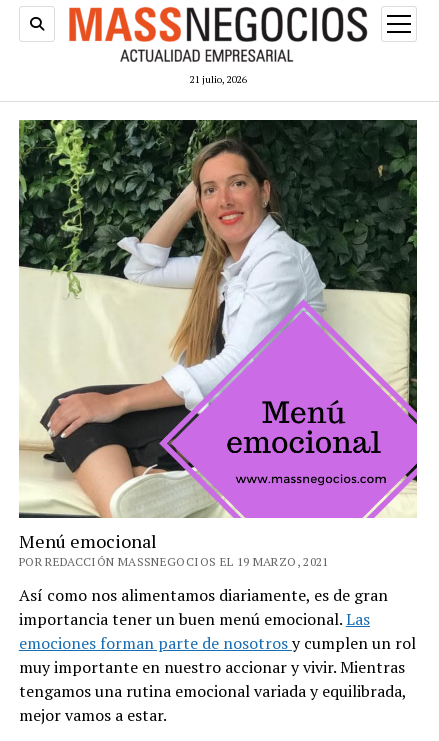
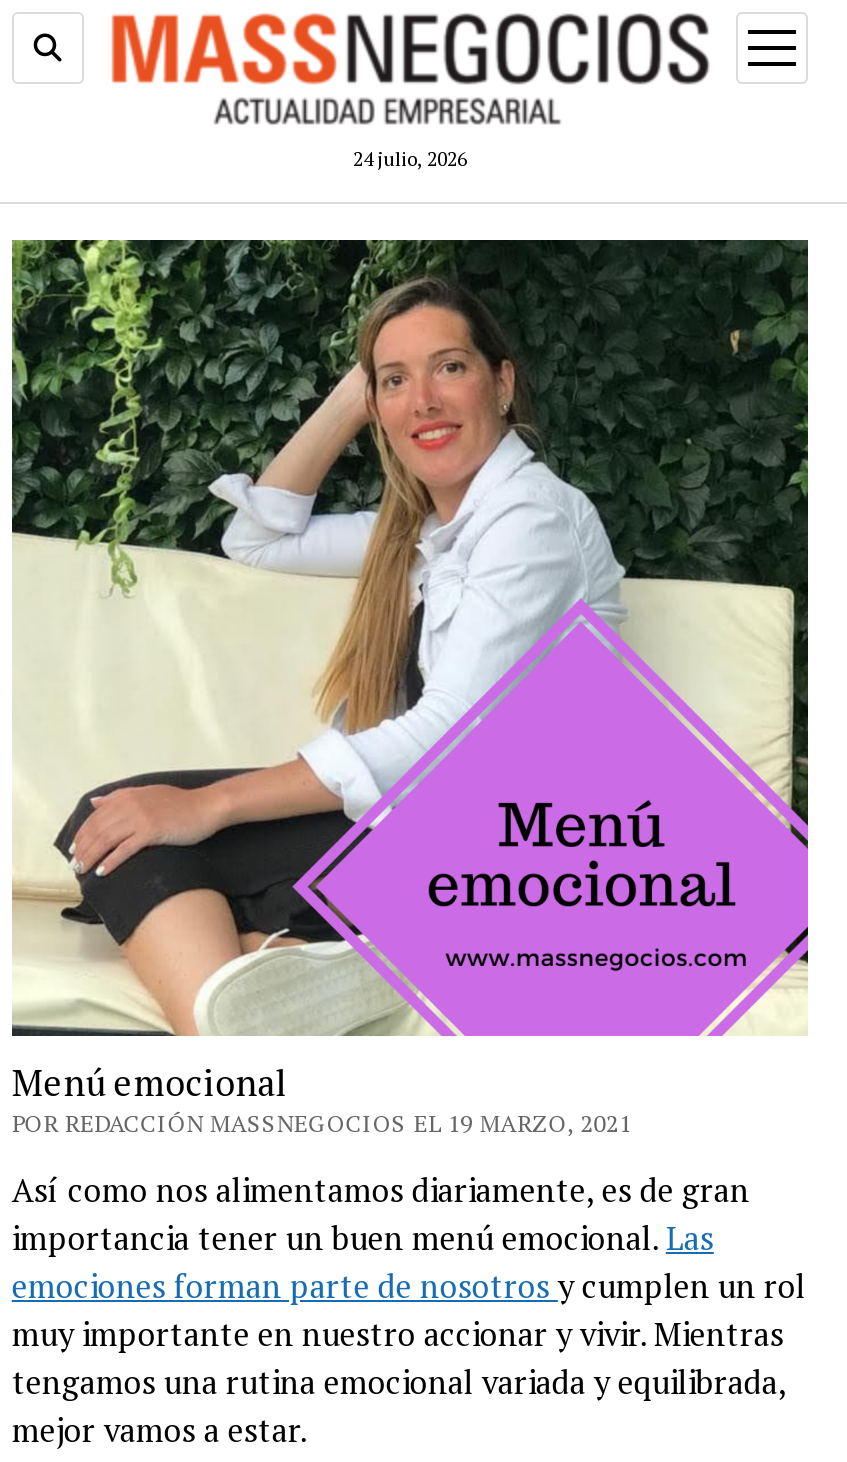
[189,73,246,86] 21 julio, 2026 -> [353,146,467,172] 24 julio, 2026

